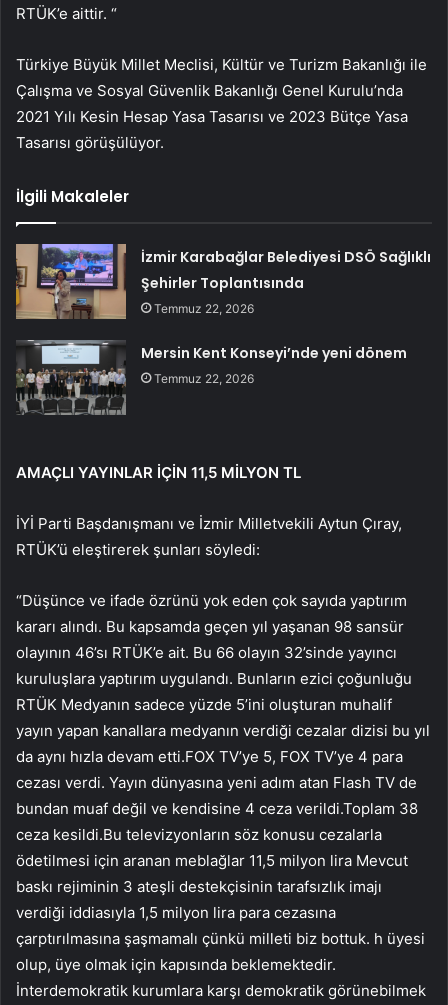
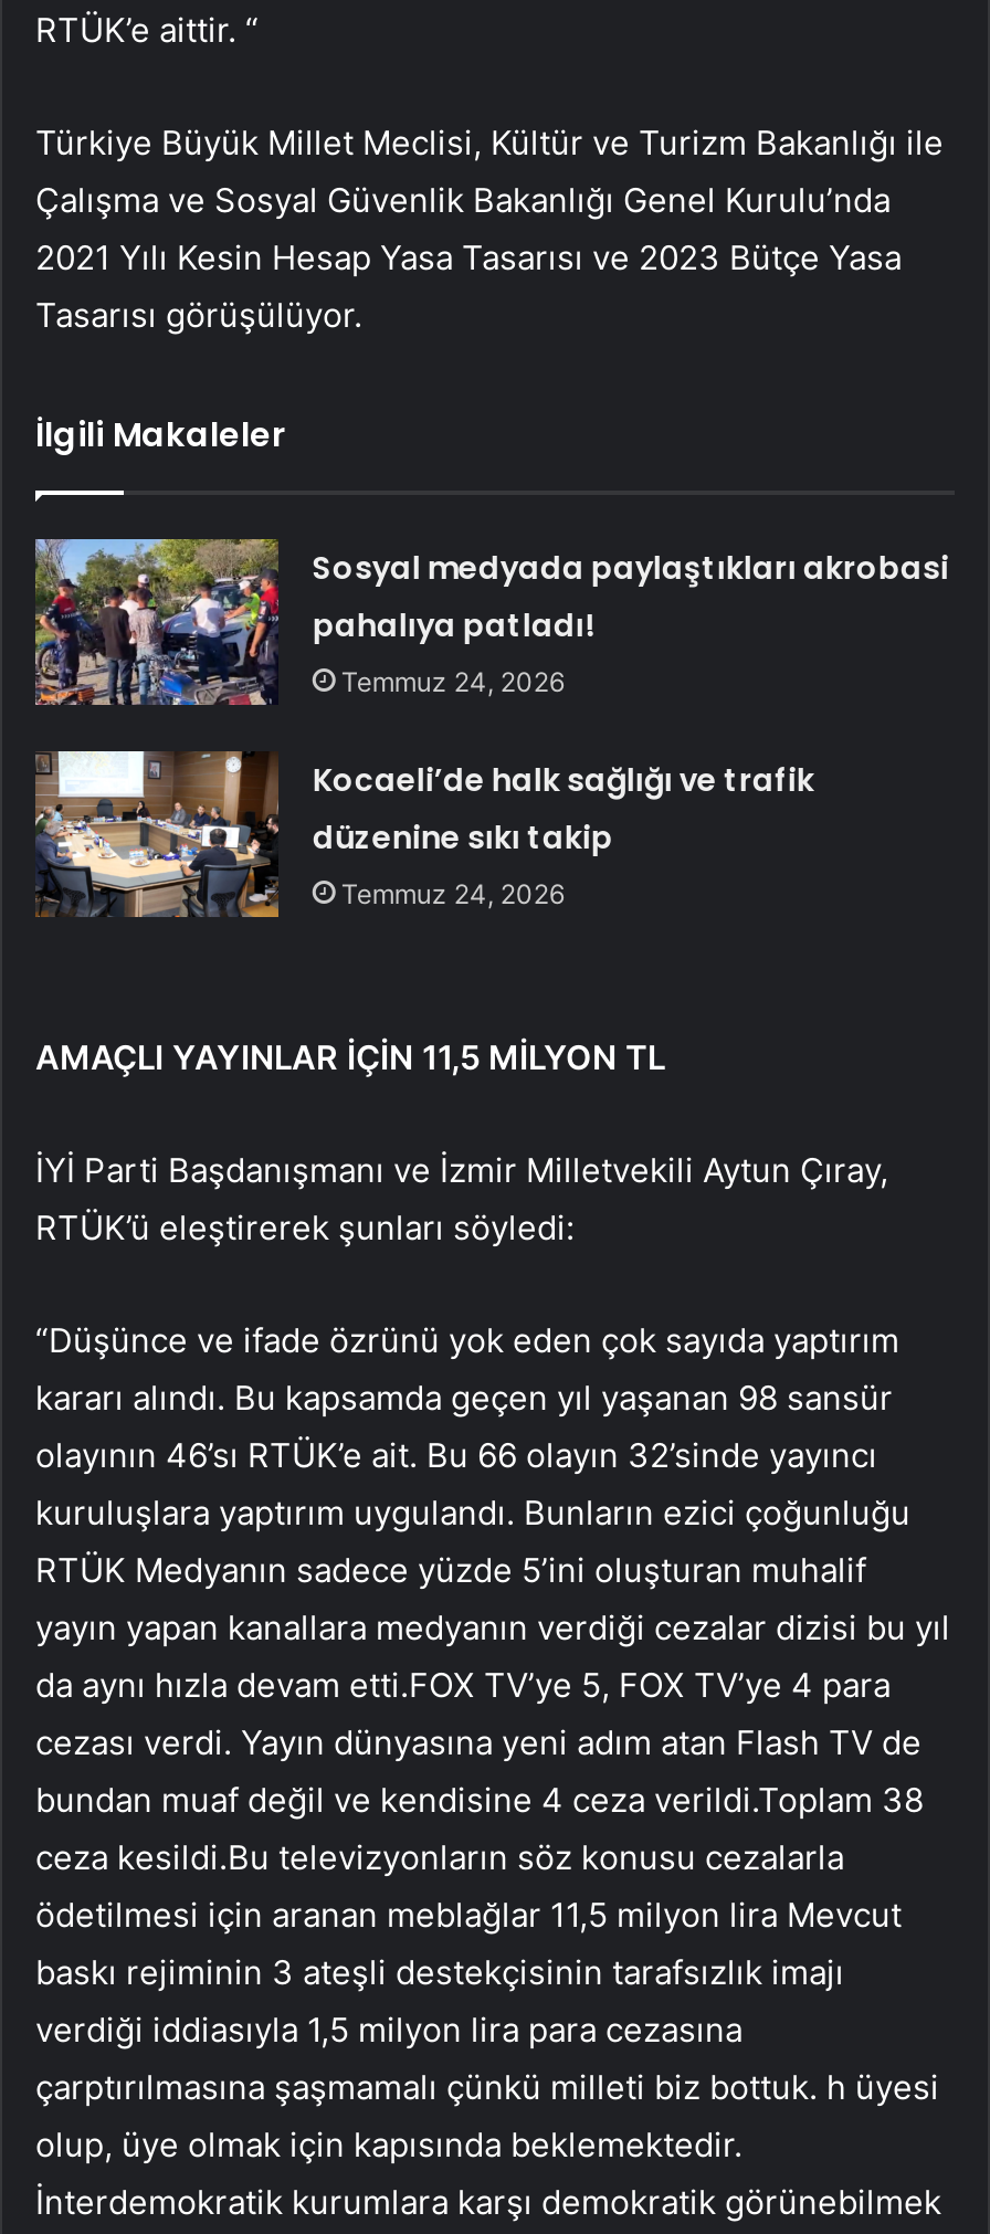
[15,243,431,320] [image] | İzmir Karabağlar Belediyesi DSÖ Sağlıklı | Şehirler Toplantısında | Temmuz 22, 2026 -> [33,537,949,707] [image] | Sosyal medyada paylaştıkları akrobasi | pahalıya patladı! | Temmuz 24, 2026
[16,339,407,416] [image] | Mersin Kent Konseyi’nde yeni dönem | Temmuz 22, 2026 -> [35,749,814,919] [image] | Kocaeli’de halk sağlığı ve trafik | düzenine sıkı takip | Temmuz 24, 2026

